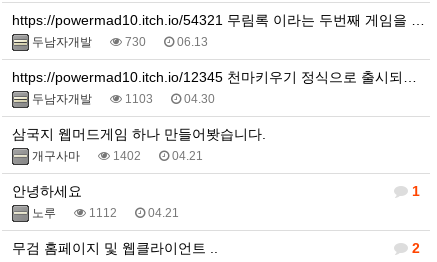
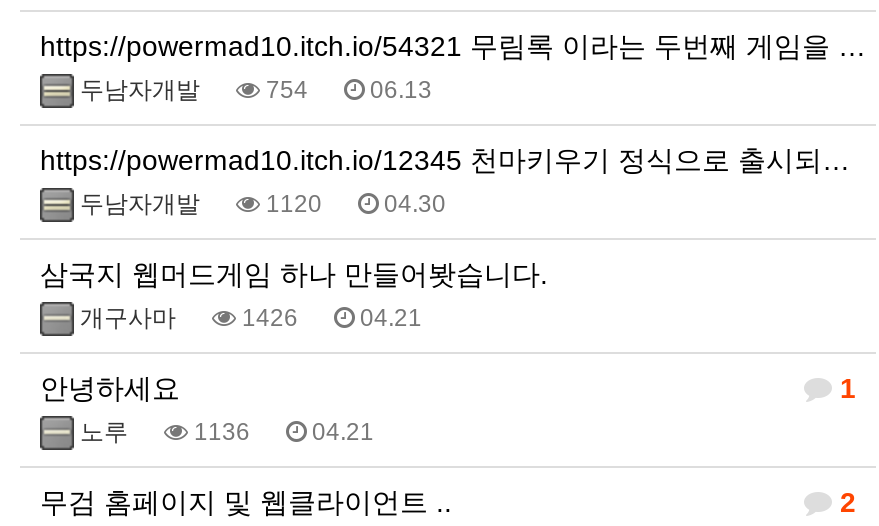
[122,35,208,49] 730 06.13 -> [260,76,432,104] 754 06.13
[122,92,215,106] 1103 04.30 -> [260,190,446,218] 1120 04.30
[110,149,203,163] 1402 04.21 -> [236,304,422,332] 1426 04.21
[86,206,179,220] 1112 04.21 -> [188,418,374,446] 1136 04.21

